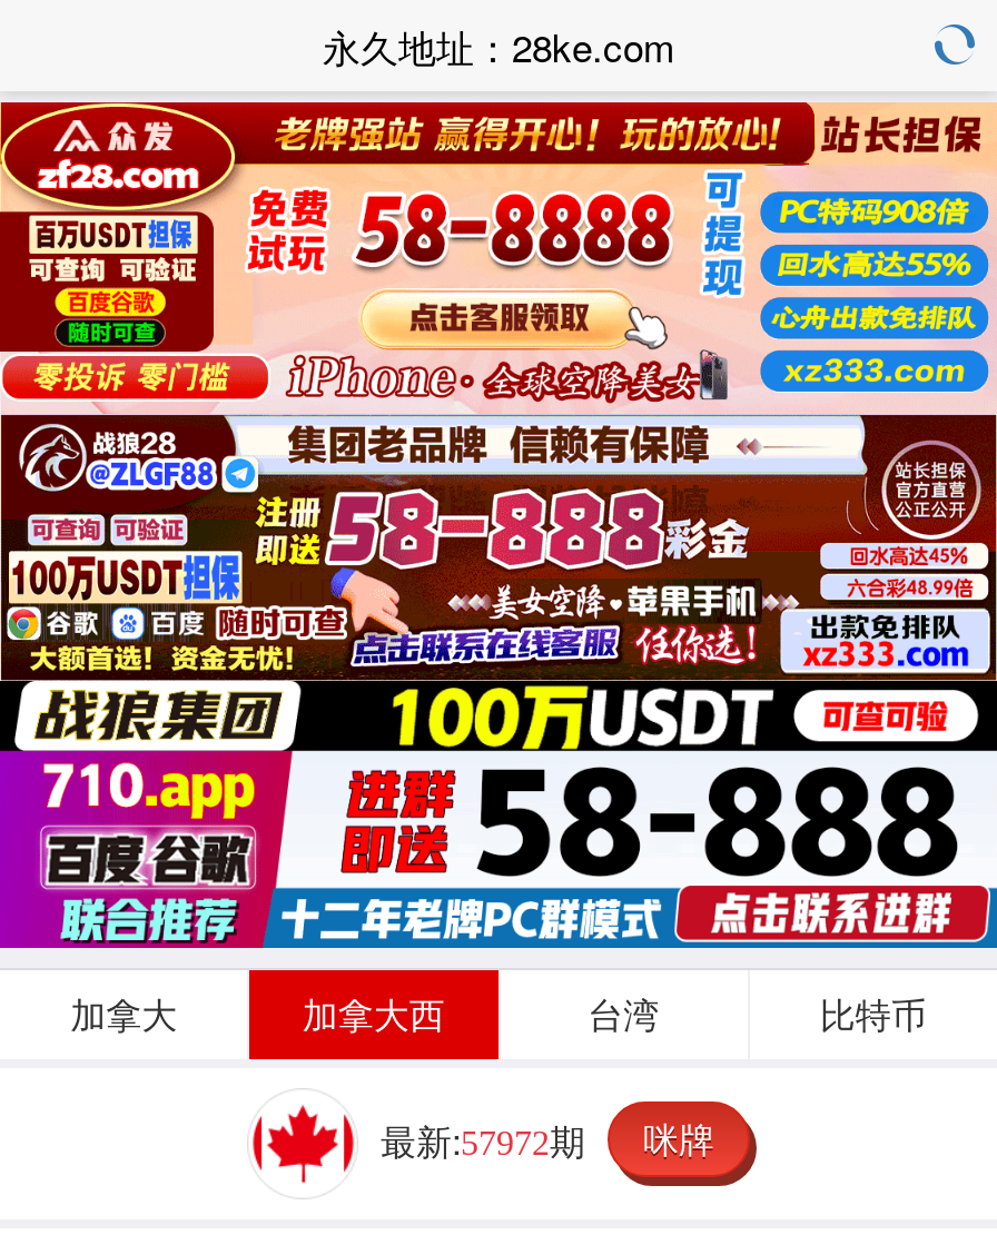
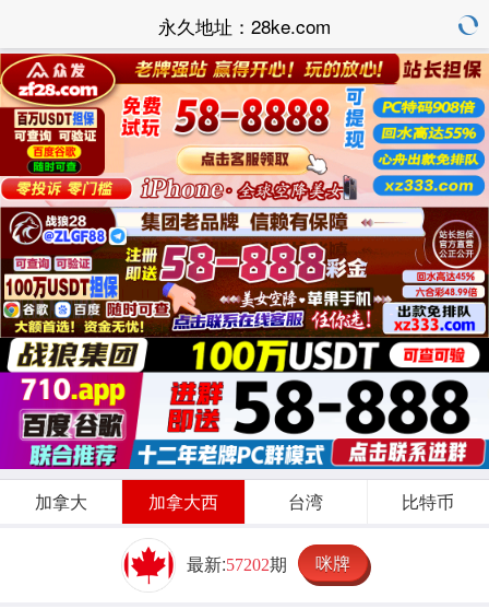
[381,1112,714,1166] 最新:57972期 咪牌 -> [187,550,350,576] 最新:57202期 咪牌

